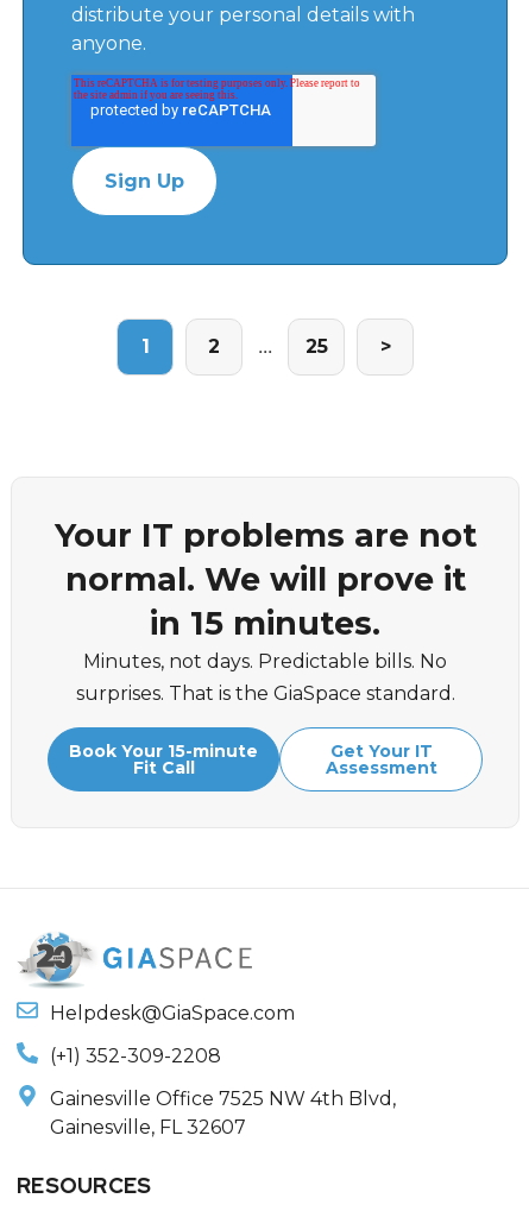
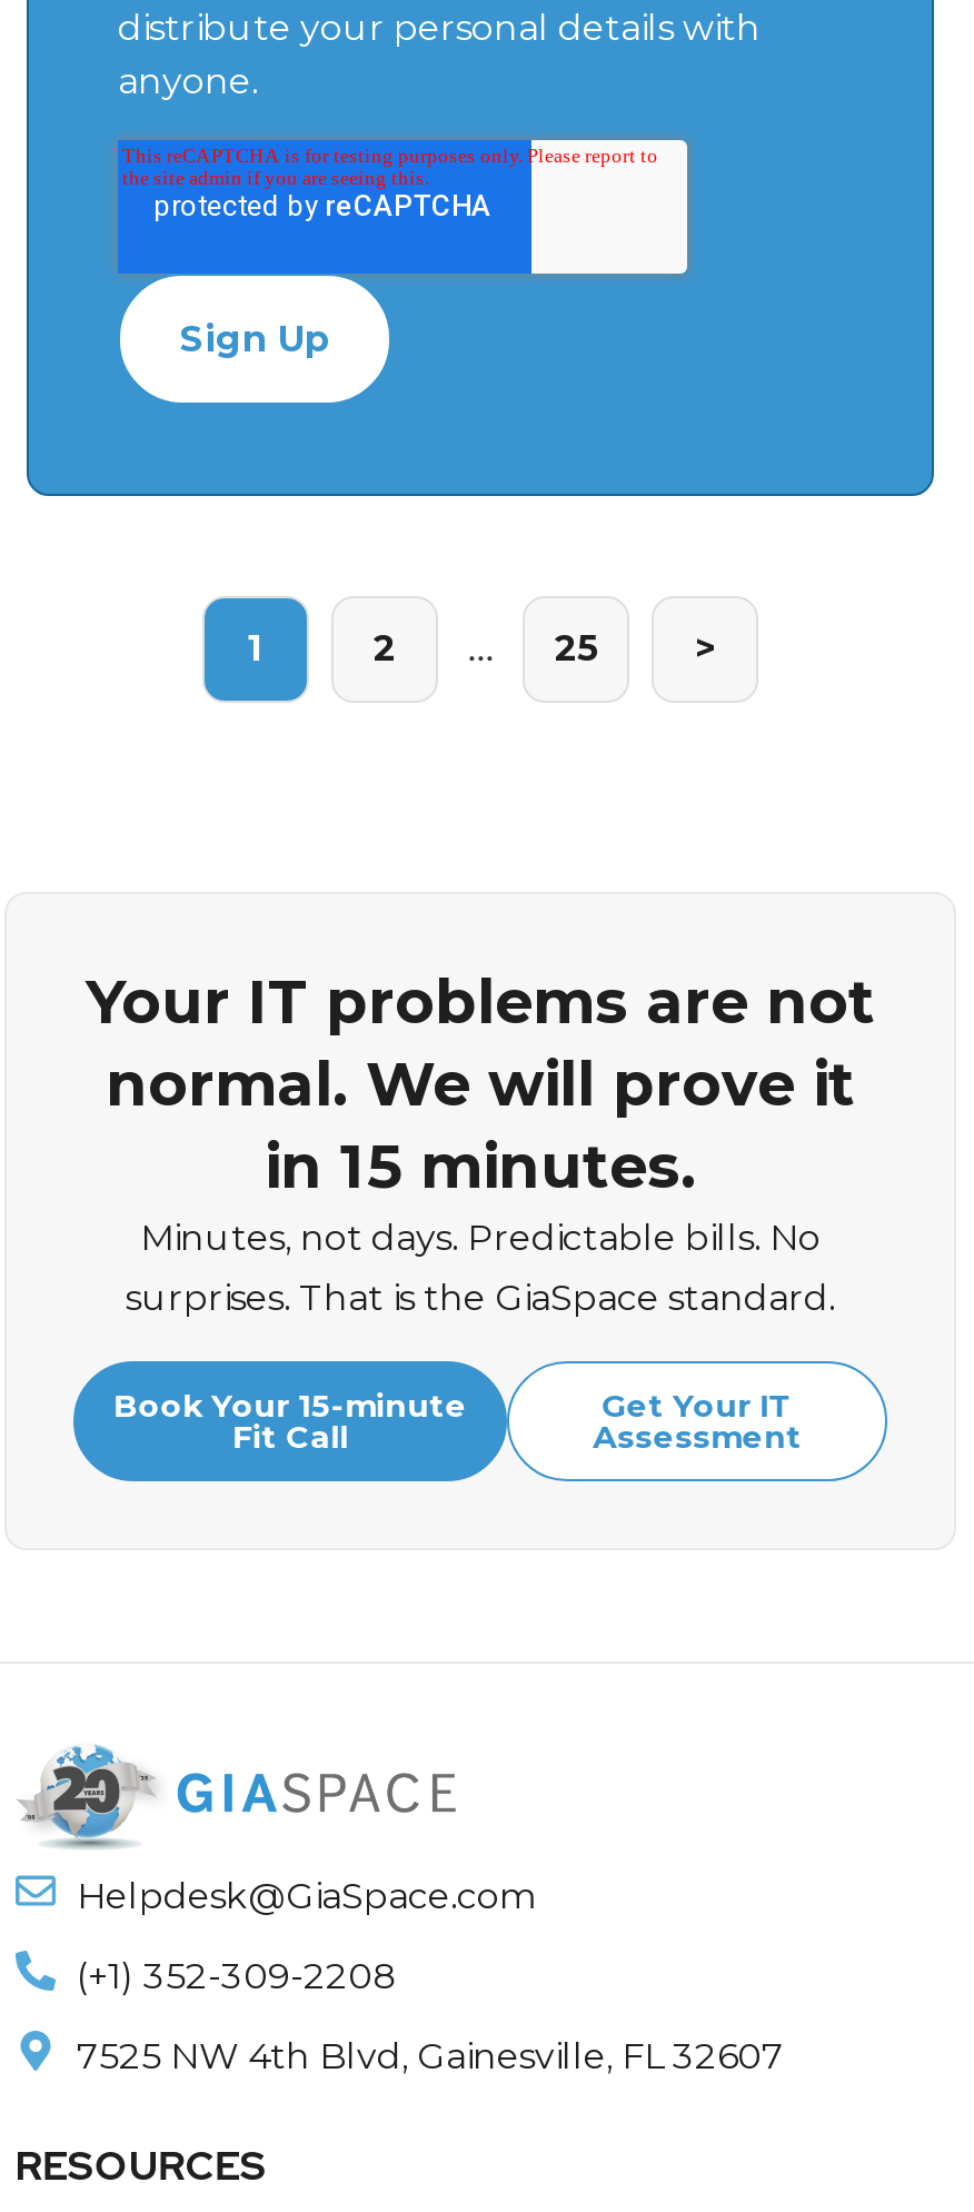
[49,1087,395,1138] Gainesville Office 7525 NW 4th Blvd, | Gainesville, FL 32607 -> [77,2034,784,2077] 7525 NW 4th Blvd, Gainesville, FL 32607

